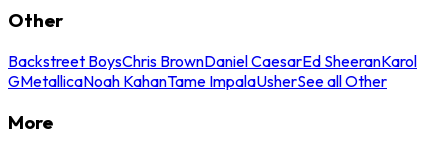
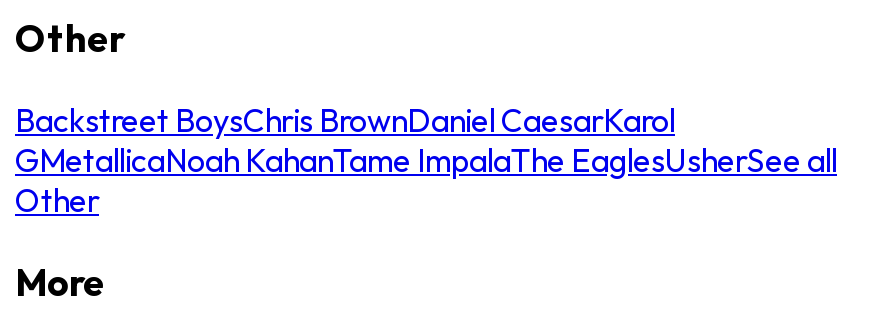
[8,51,417,91] Backstreet BoysChris BrownDaniel CaesarEd SheeranKarol | GMetallicaNoah KahanTame ImpalaUsherSee all Other -> [15,100,837,220] Backstreet BoysChris BrownDaniel CaesarKarol | GMetallicaNoah KahanTame ImpalaThe EaglesUsherSee all | Other

